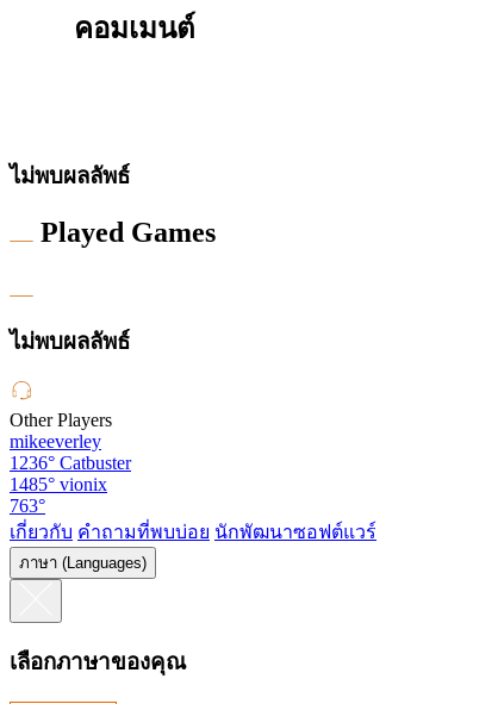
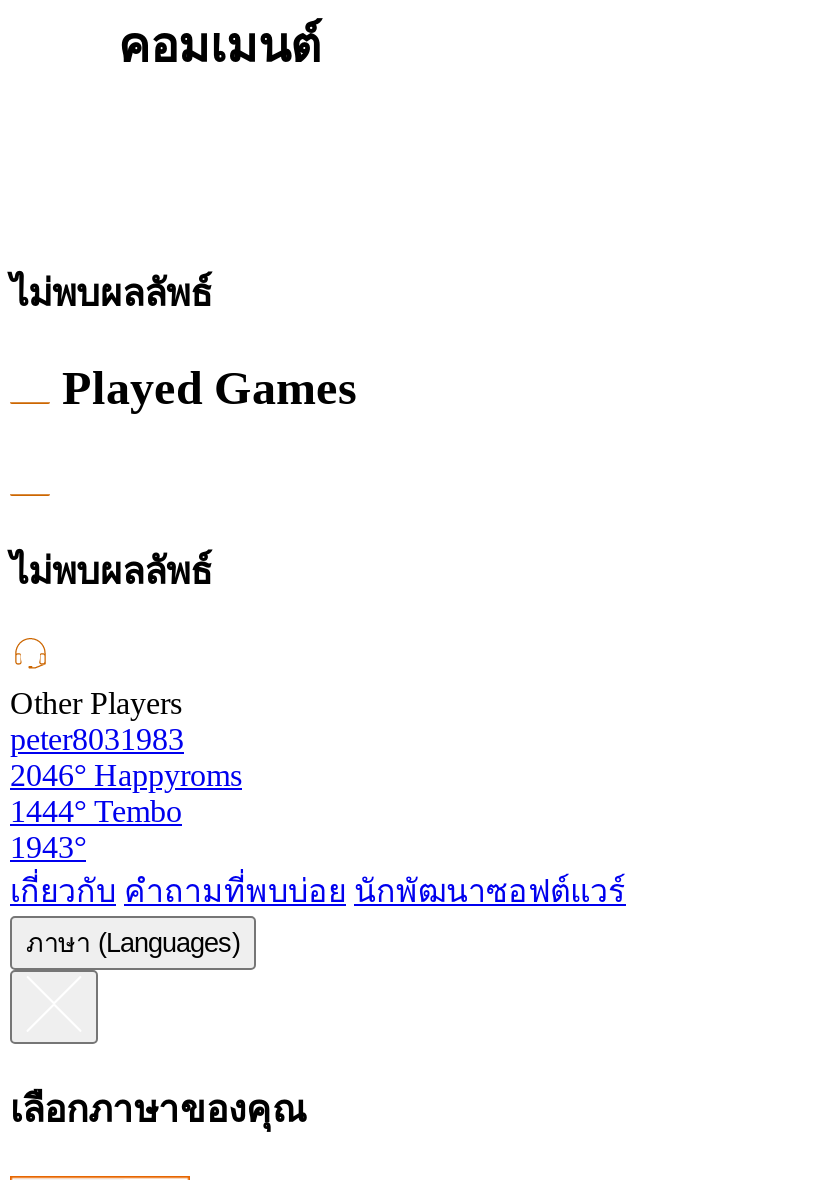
[10,431,131,515] mikeeverley | 1236° Catbuster | 1485° vionix | 763° -> [10,721,242,863] peter8031983 | 2046° Happyroms | 1444° Tembo | 1943°

